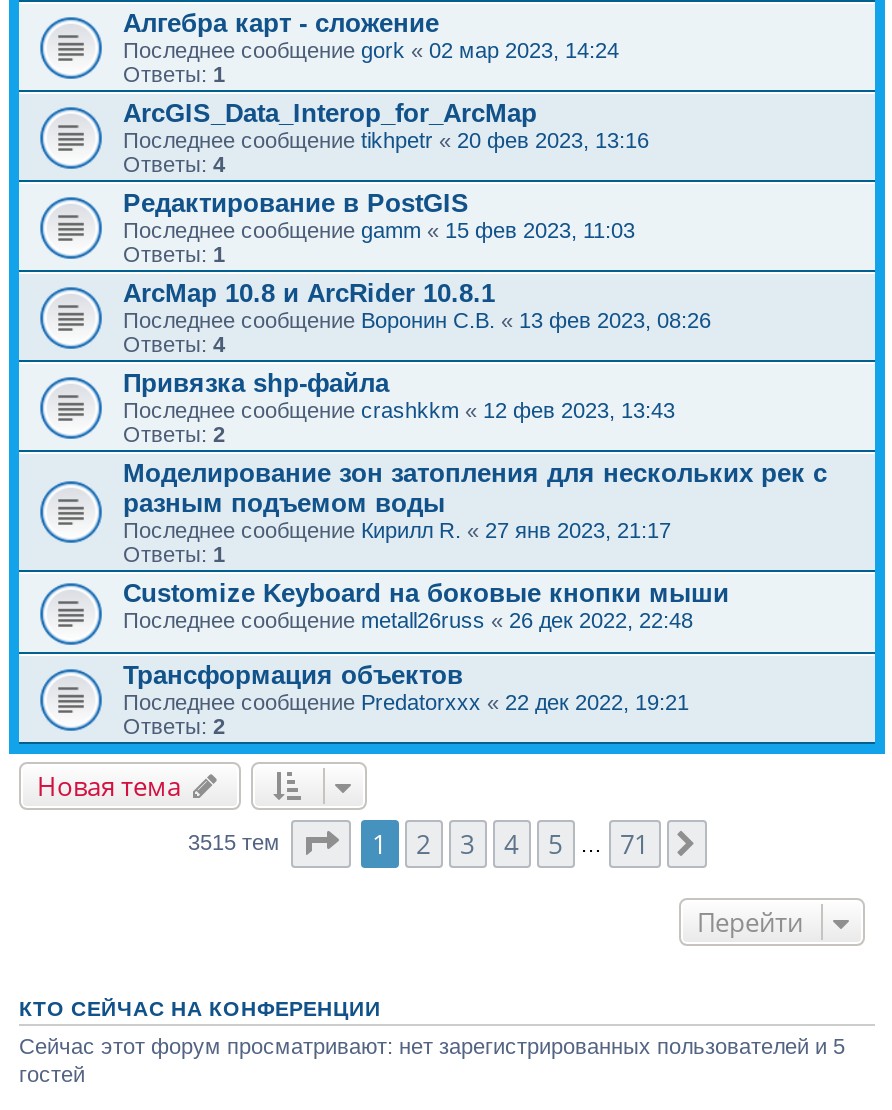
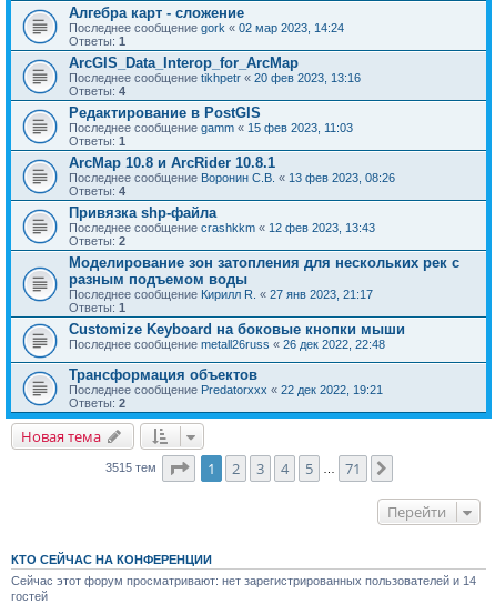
[19,1034,845,1058] Сейчас этот форум просматривают: нет зарегистрированных пользователей и 5 -> [11,574,476,588] Сейчас этот форум просматривают: нет зарегистрированных пользователей и 14

